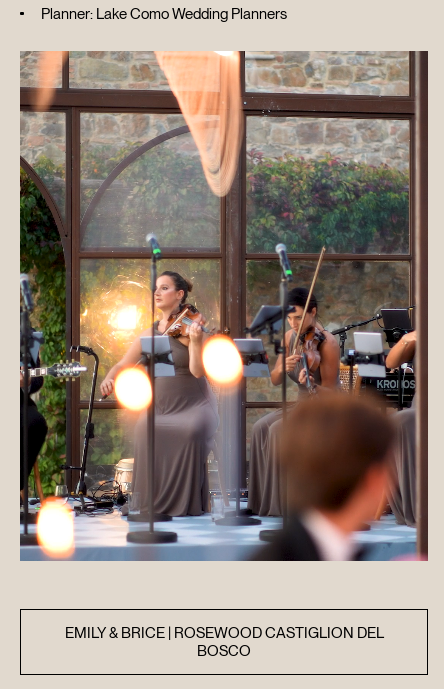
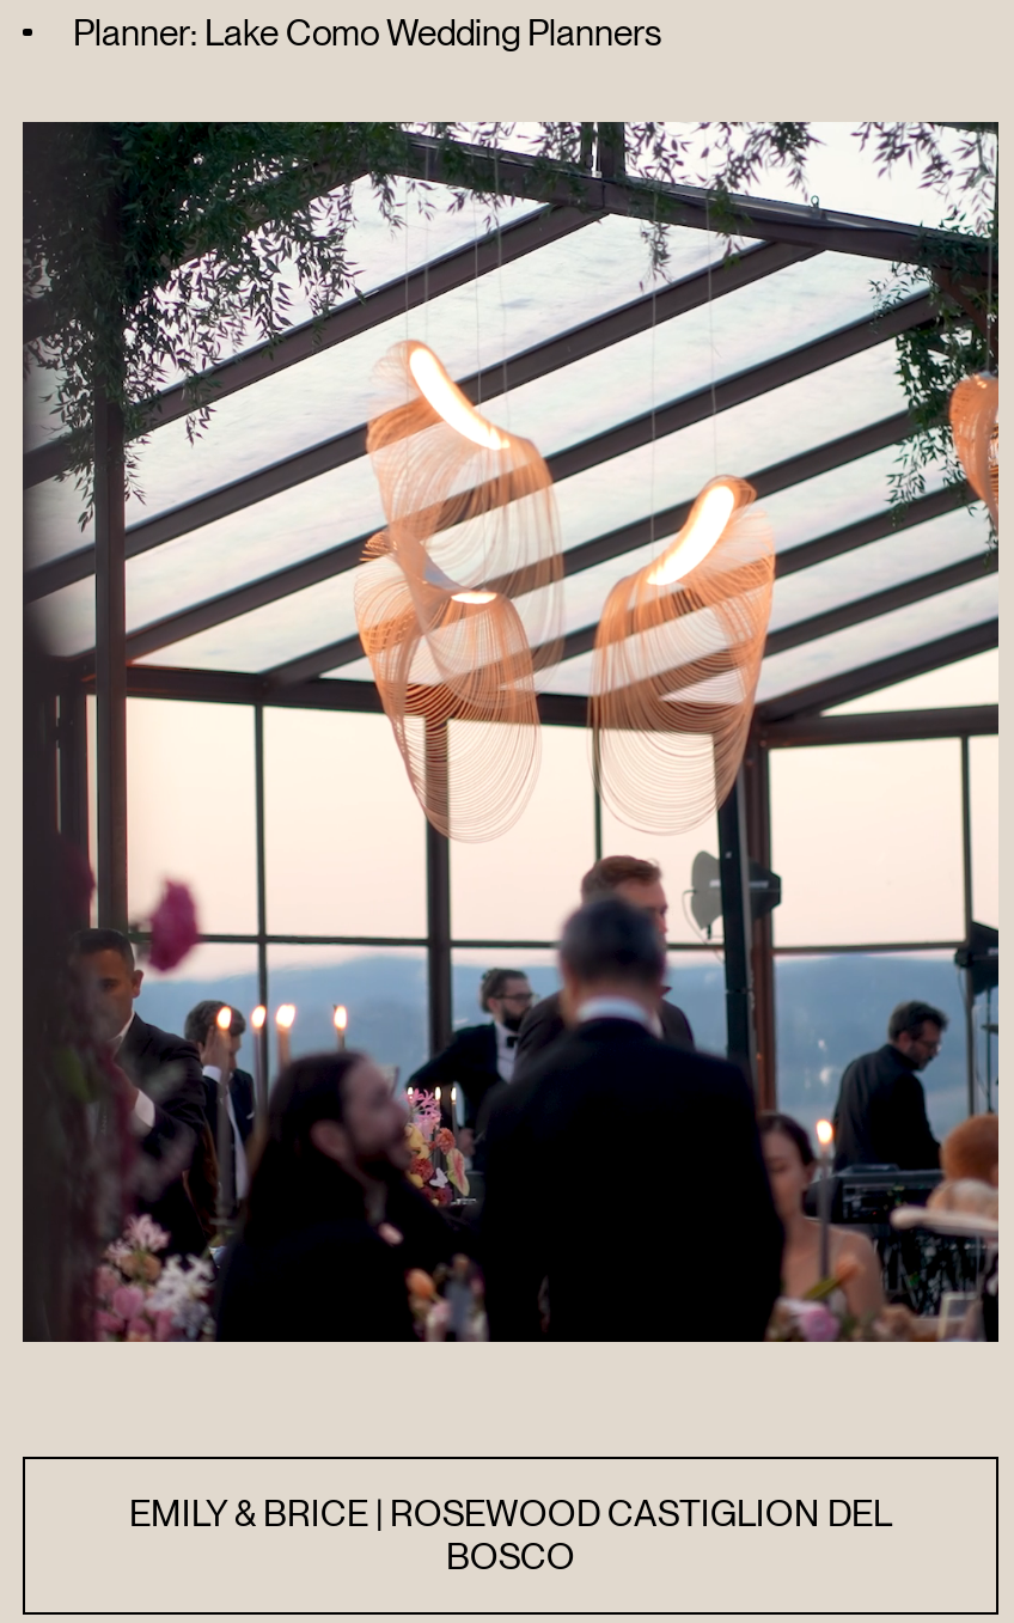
[20,51,429,562] [image] -> [20,120,1001,1344] [image]

